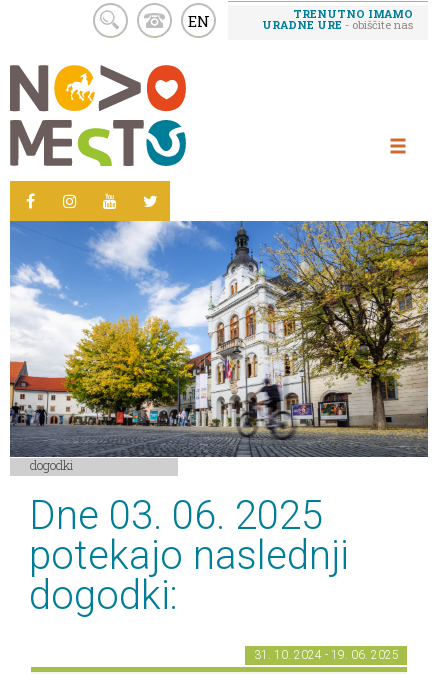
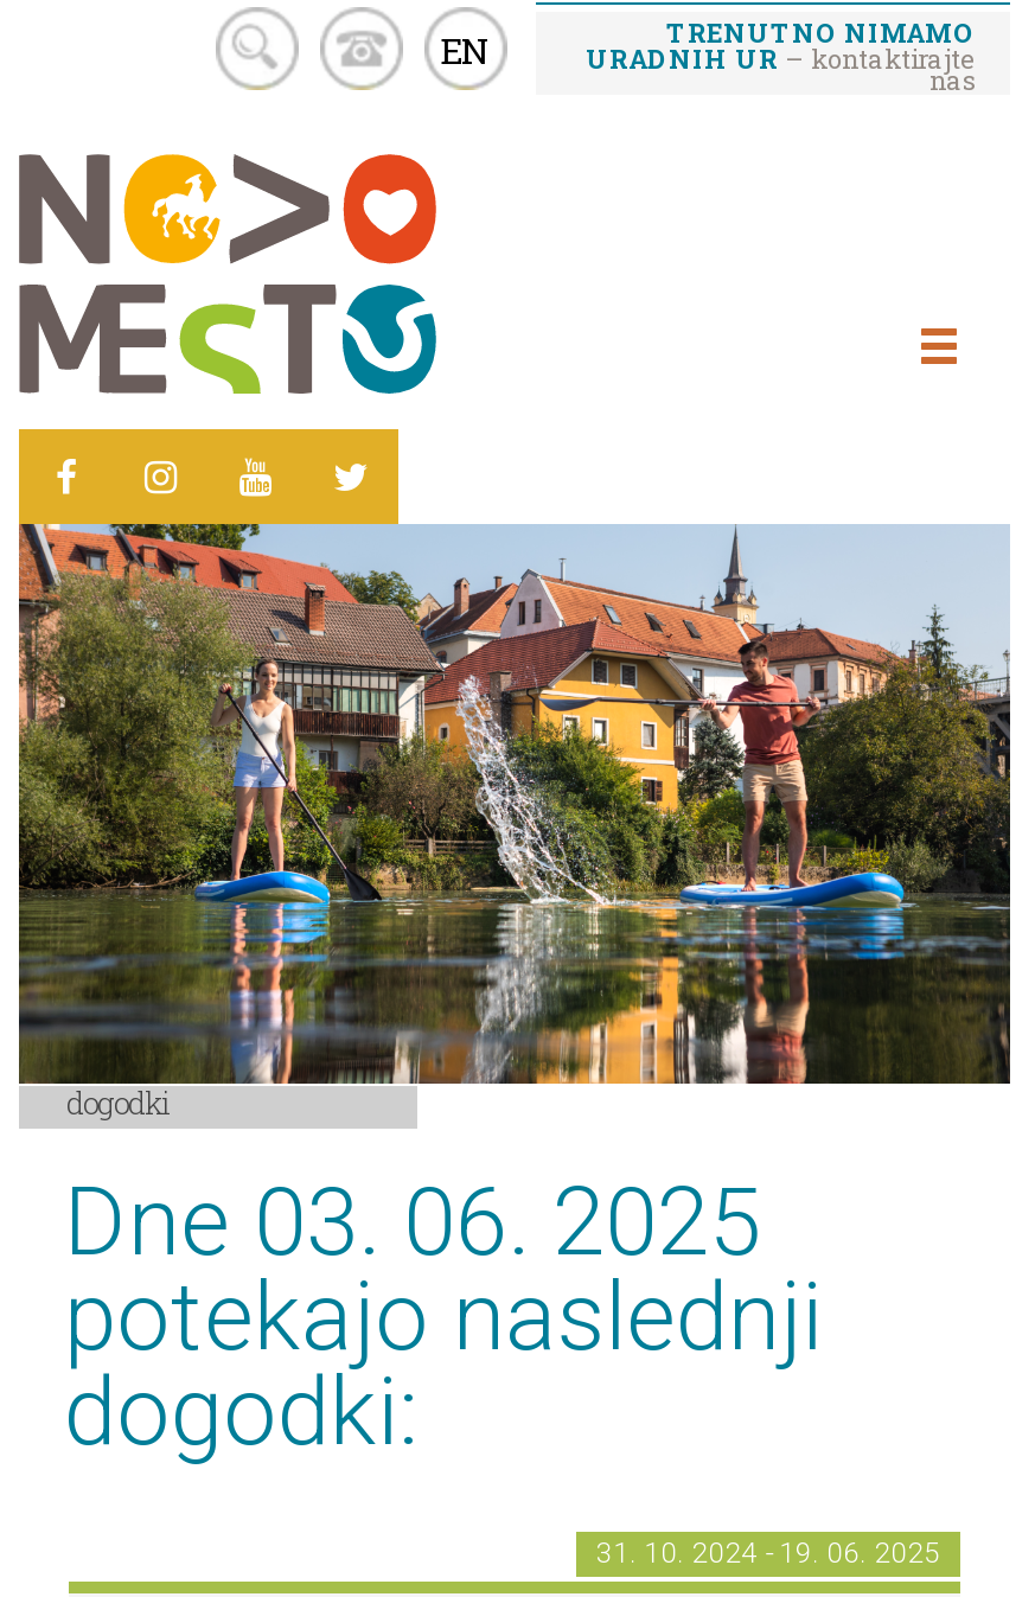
[262,6,413,32] TRENUTNO IMAMO | URADNE URE - obiščite nas -> [586,13,975,96] TRENUTNO NIMAMO | URADNIH UR– kontaktirajte | nas
[9,220,429,458] [image] -> [17,522,1012,1086] [image]

